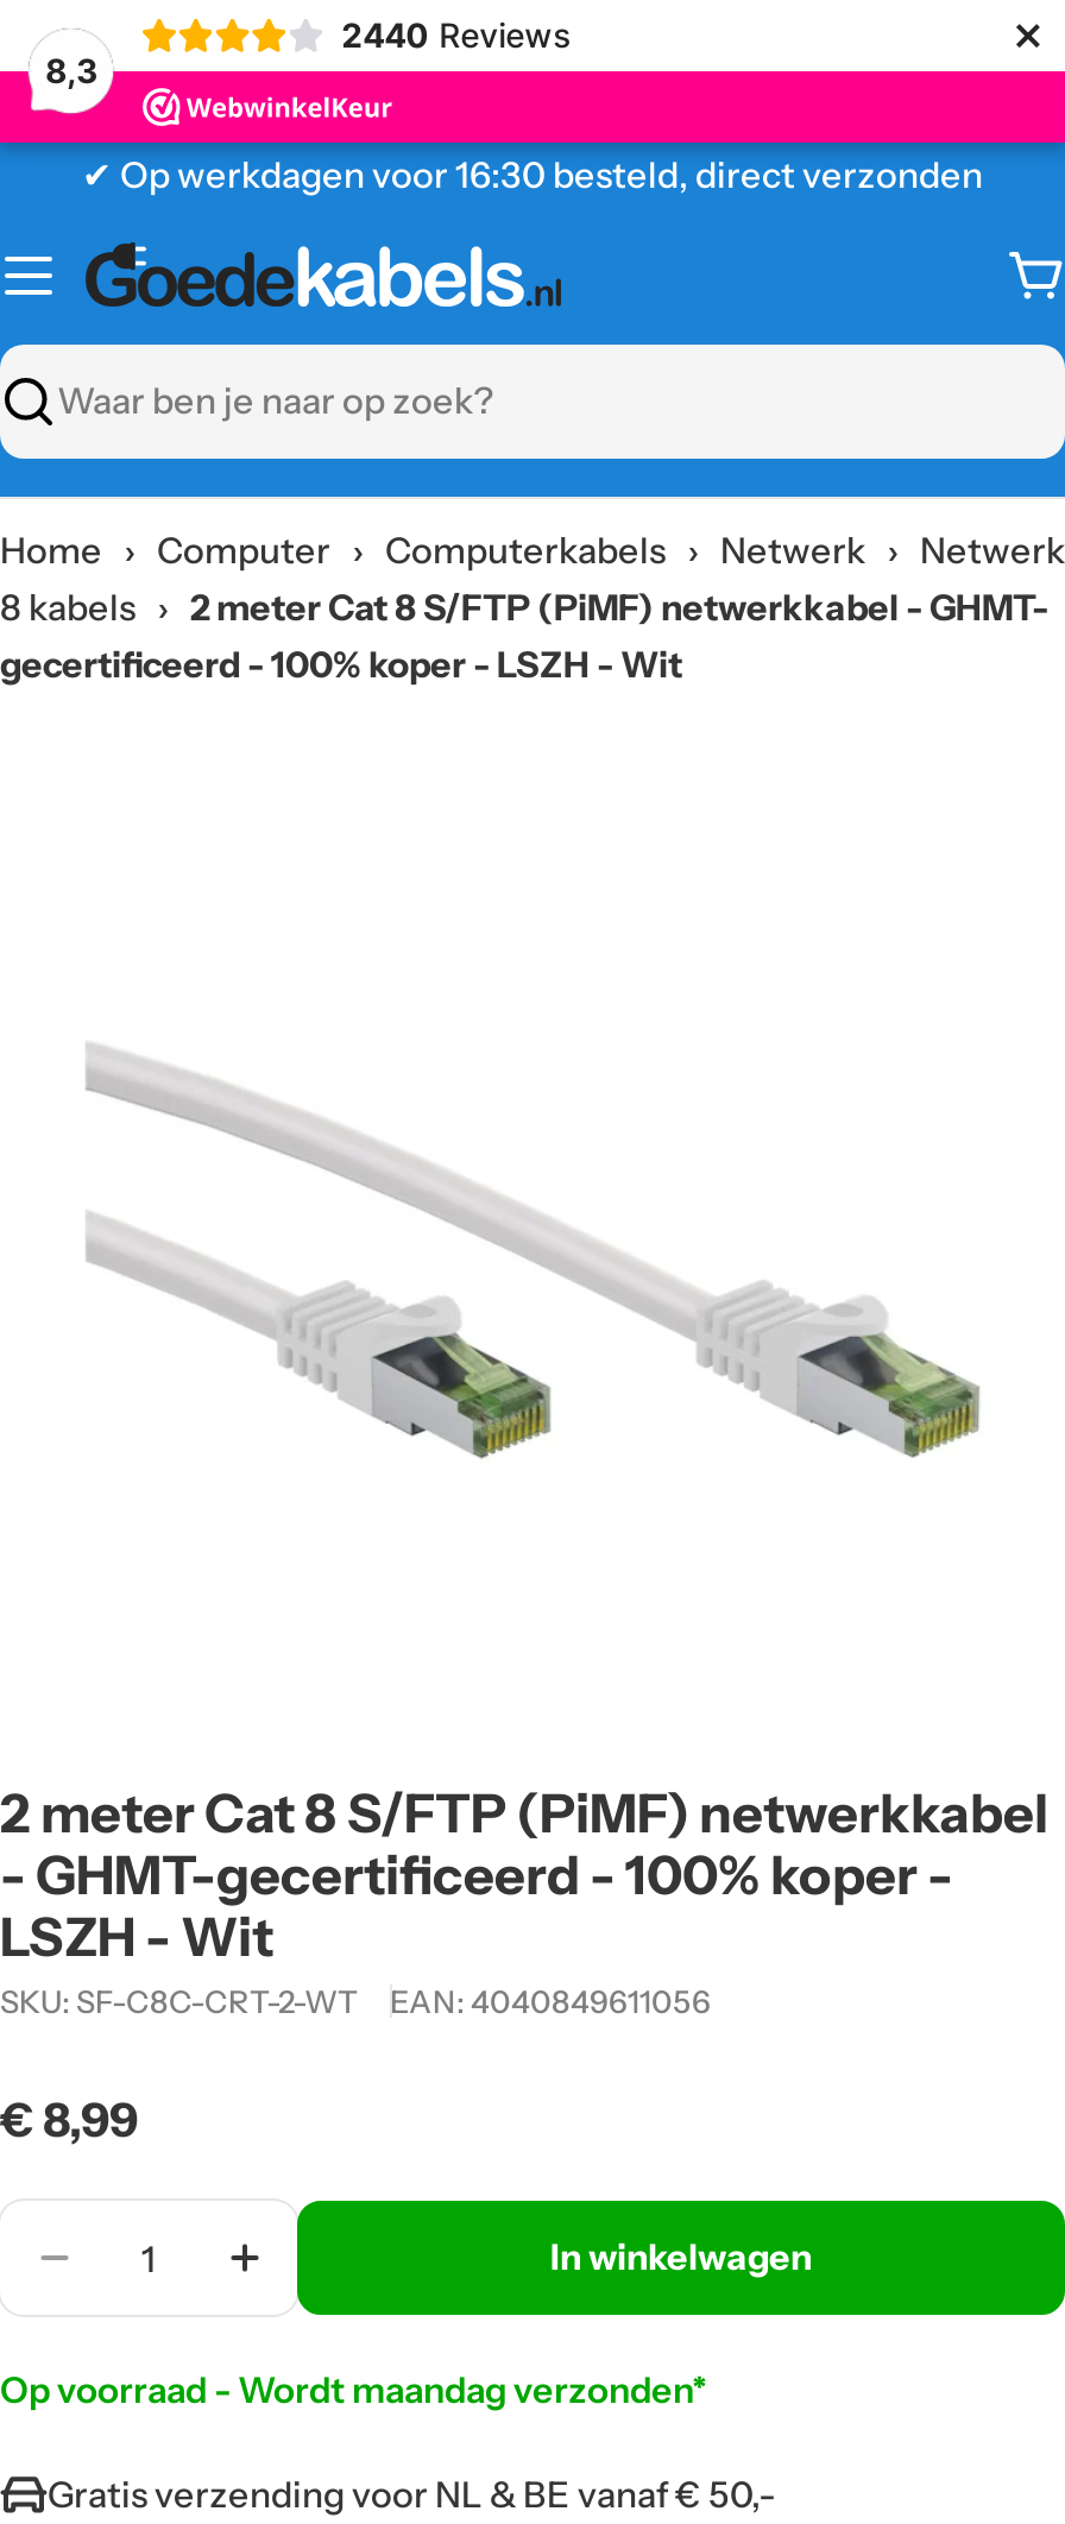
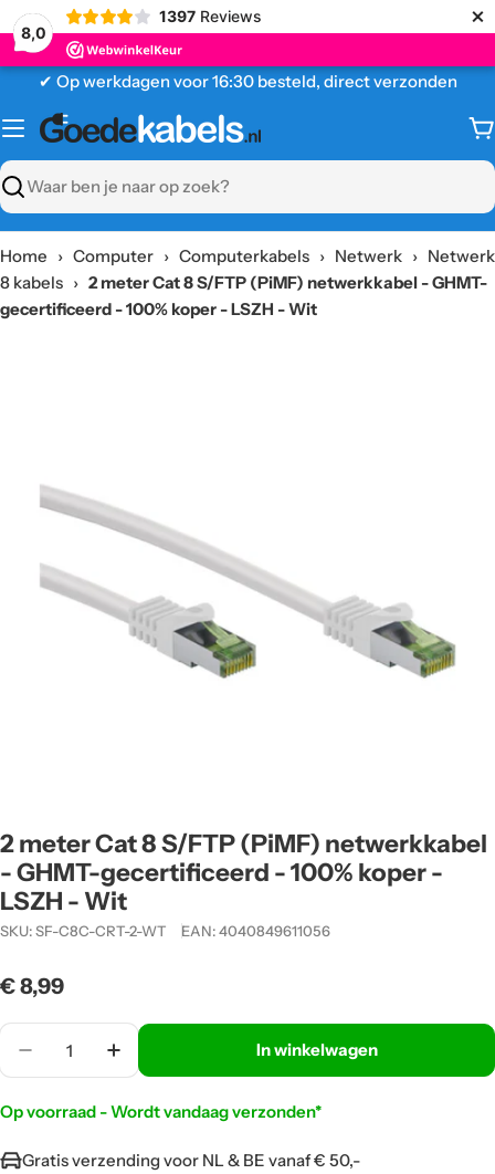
[341,14,572,55] 2440 Reviews -> [159,7,261,25] 1397 Reviews
[45,50,97,90] 8,3 -> [20,23,46,42] 8,0
[0,2368,706,2413] Op voorraad - Wordt maandag verzonden* -> [0,1101,322,1122] Op voorraad - Wordt vandaag verzonden*

